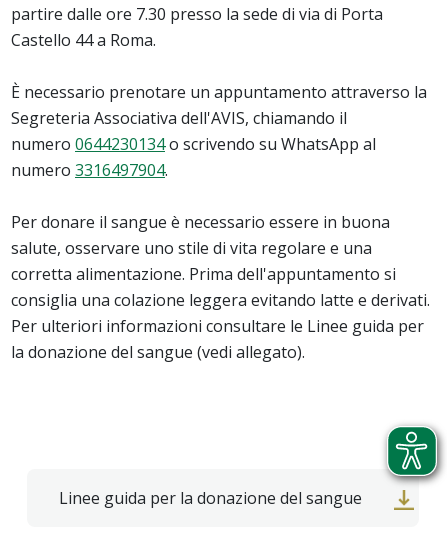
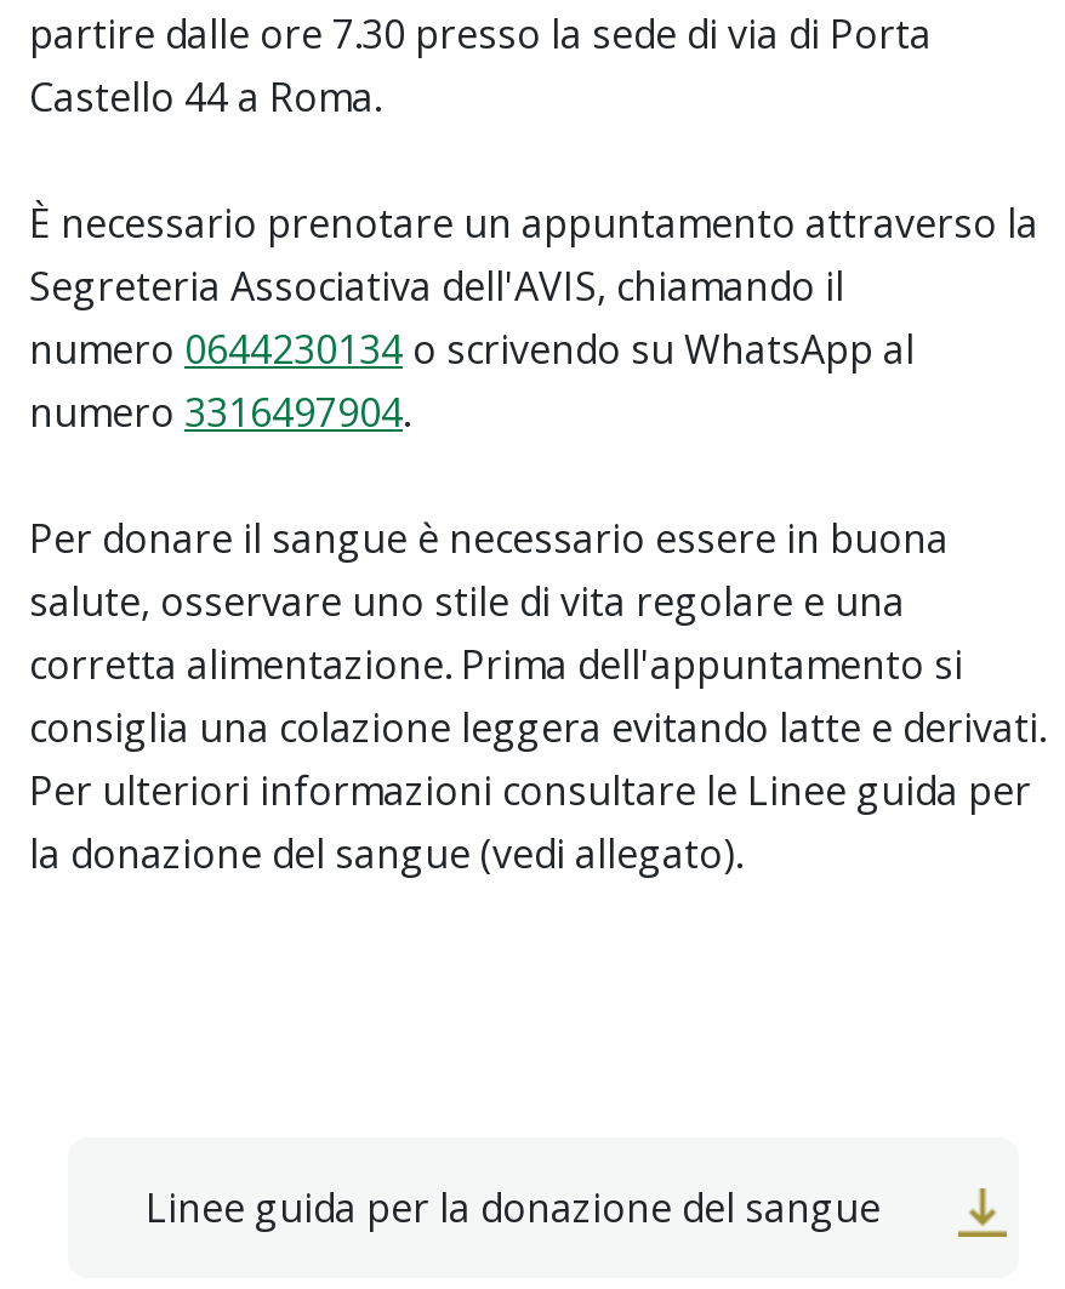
[383,423,444,485] [image] -> none

